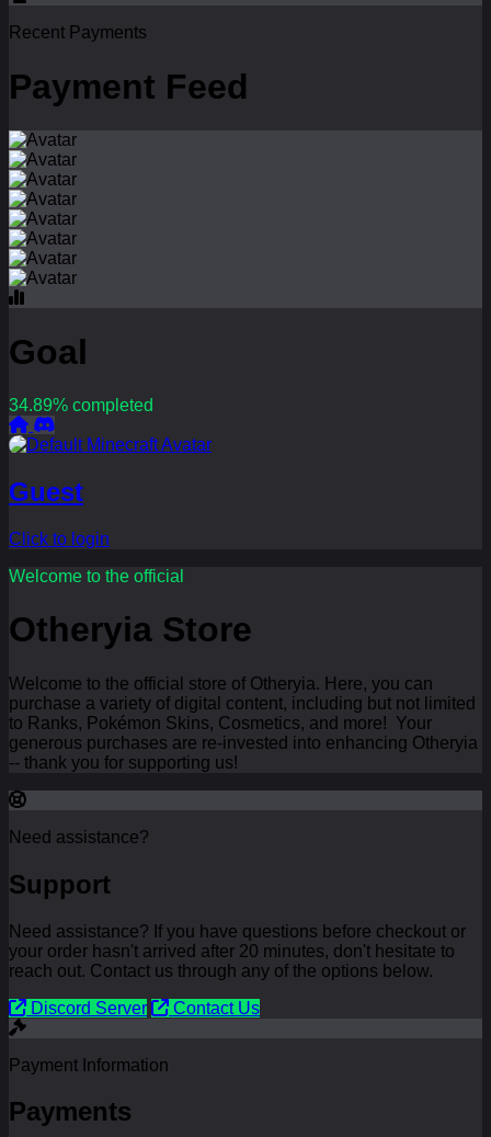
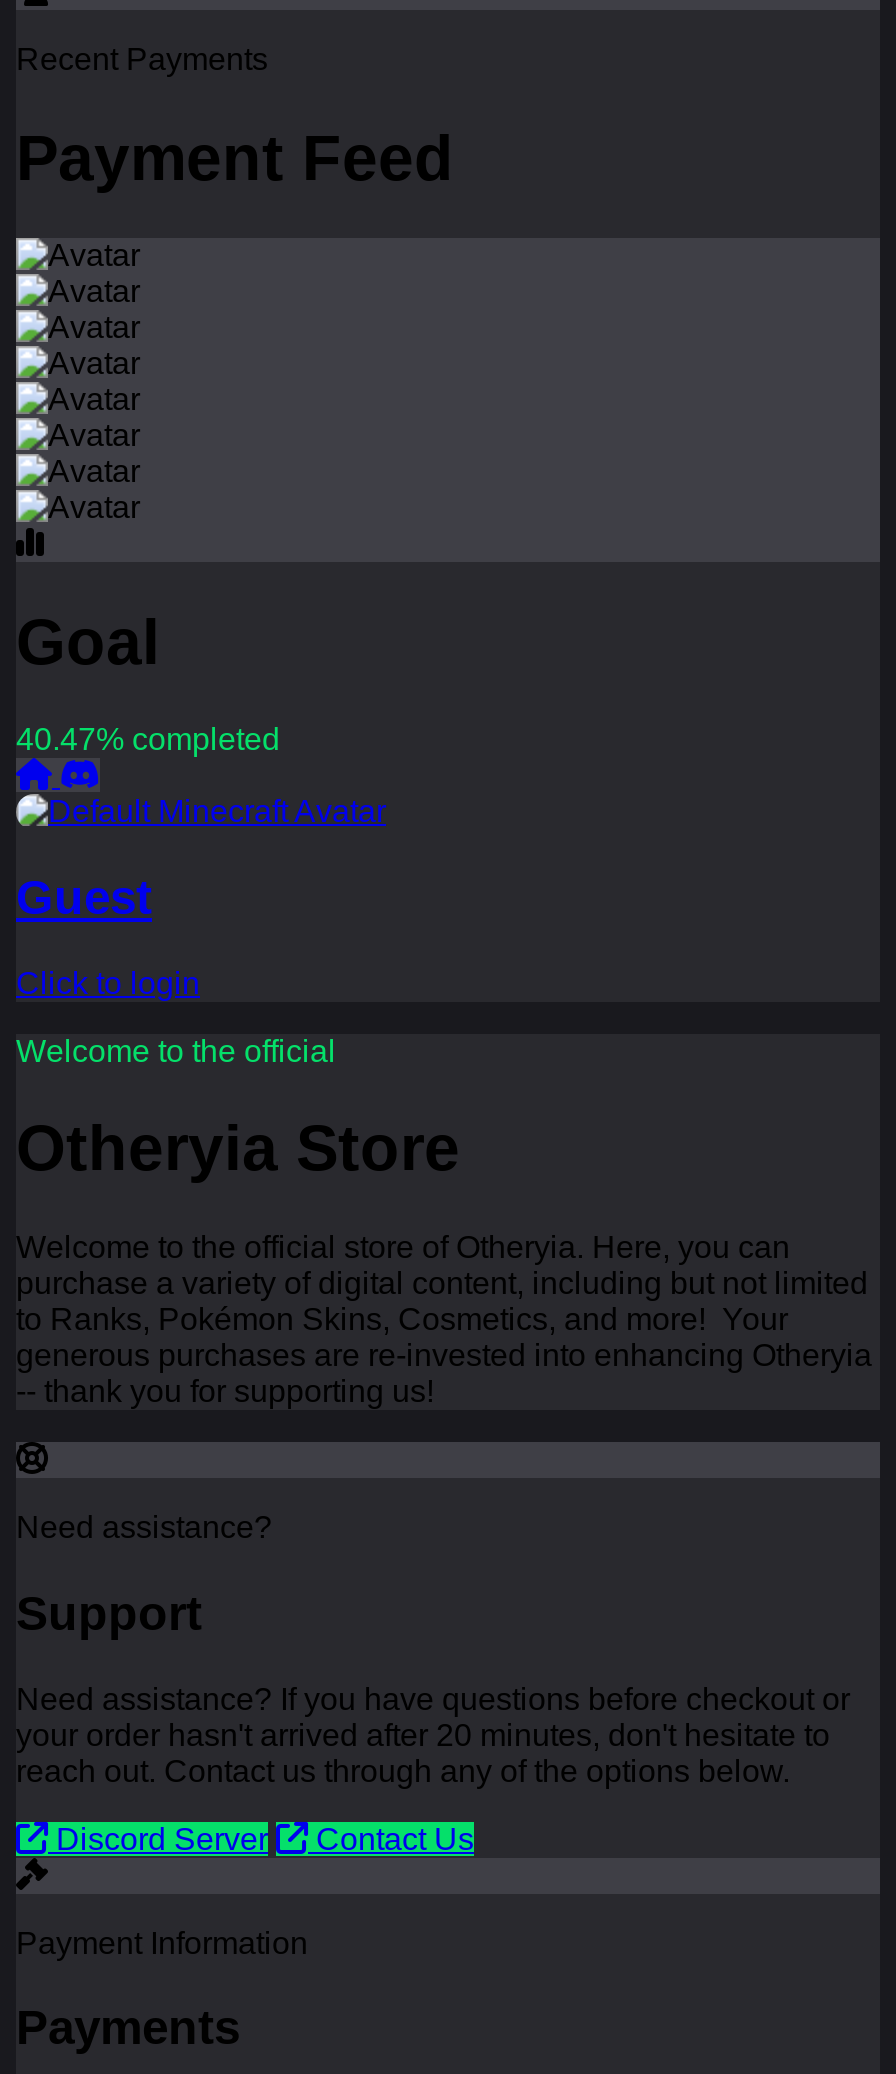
[9,396,153,414] 34.89% completed -> [16,722,280,756] 40.47% completed

